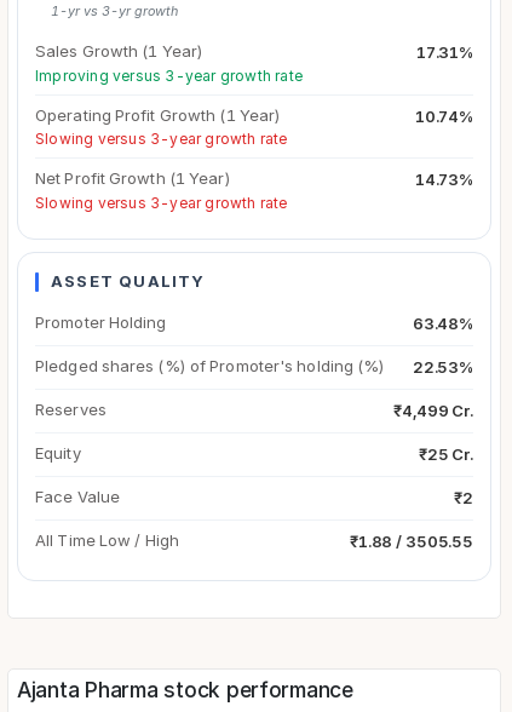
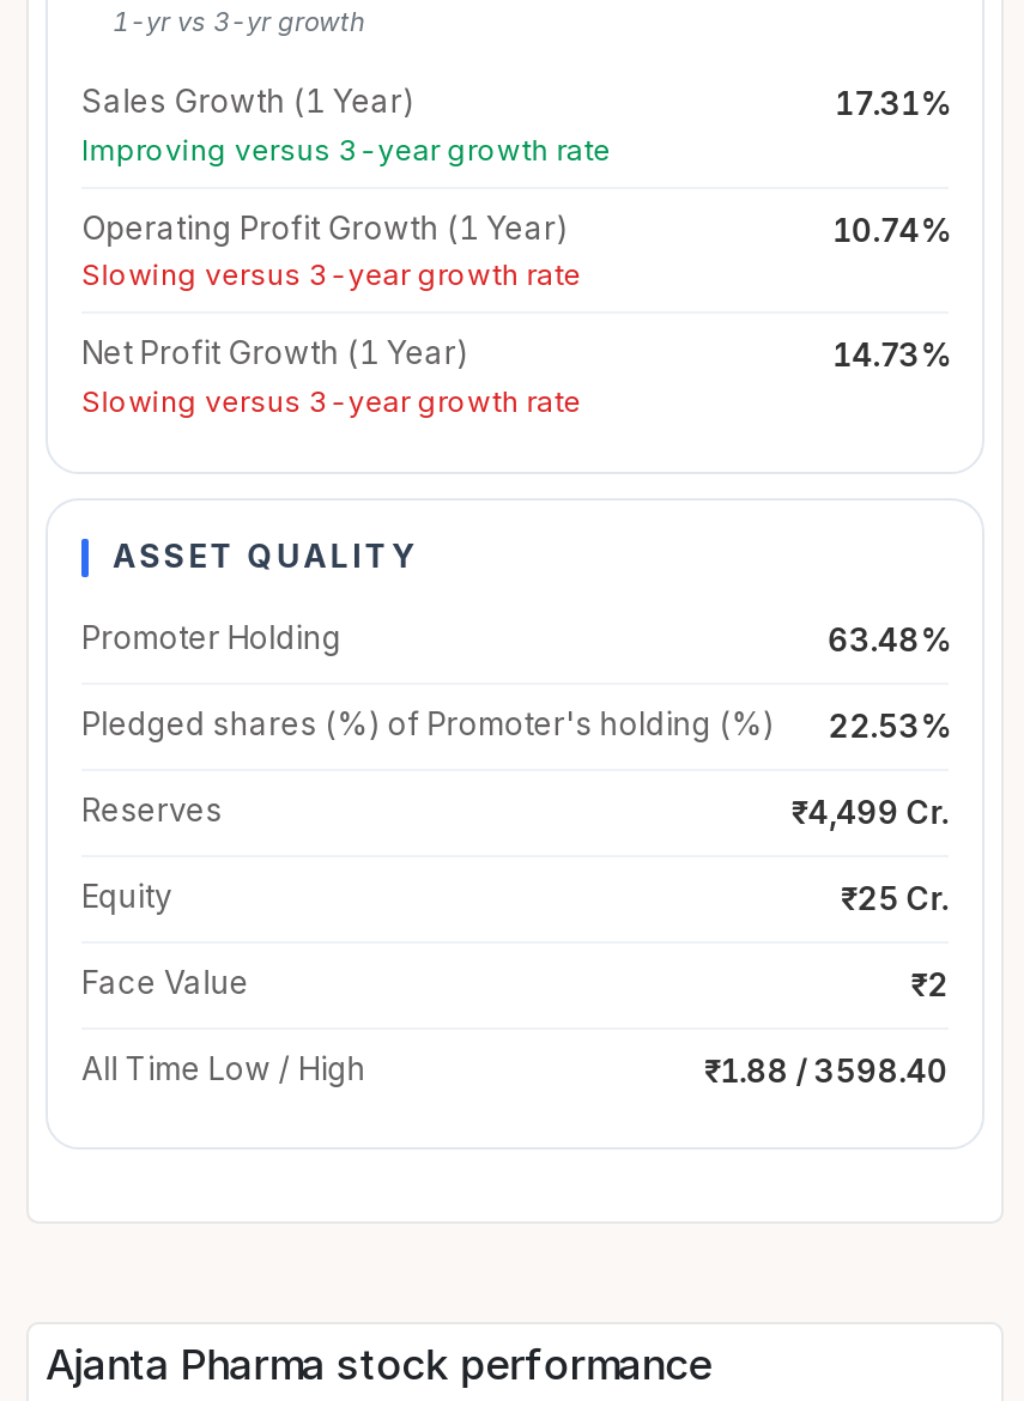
[350,531,473,550] ₹1.88 / 3505.55 -> [704,1050,949,1089] ₹1.88 / 3598.40

